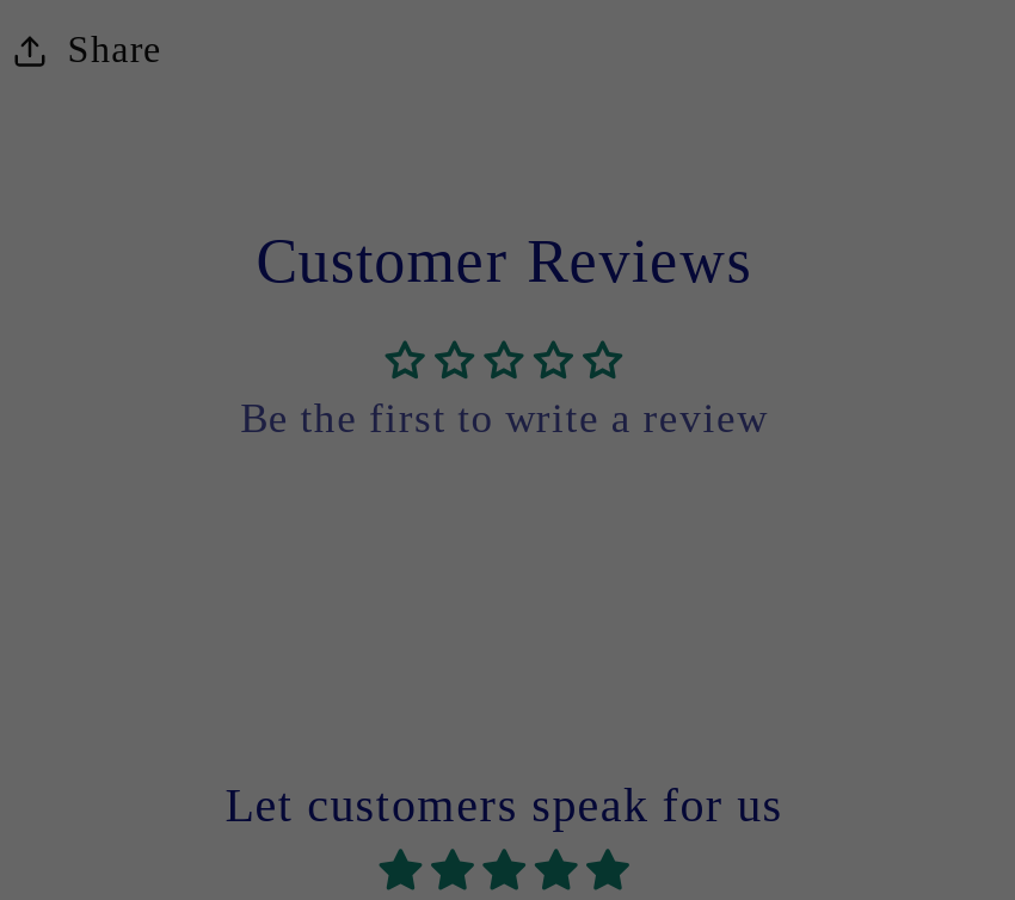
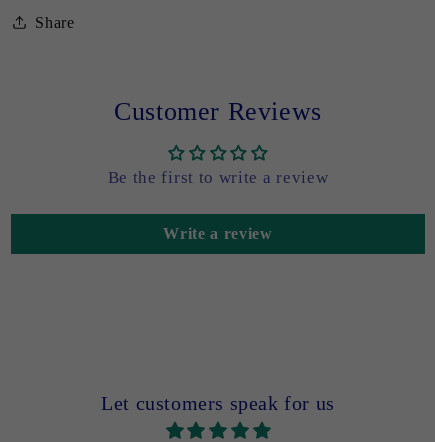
none -> [163,225,273,242] Write a review

